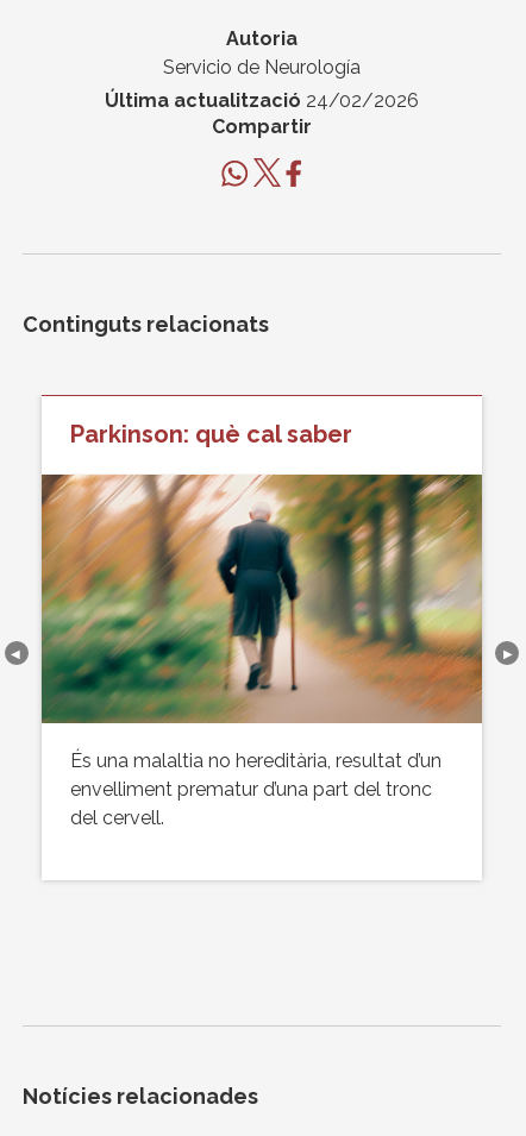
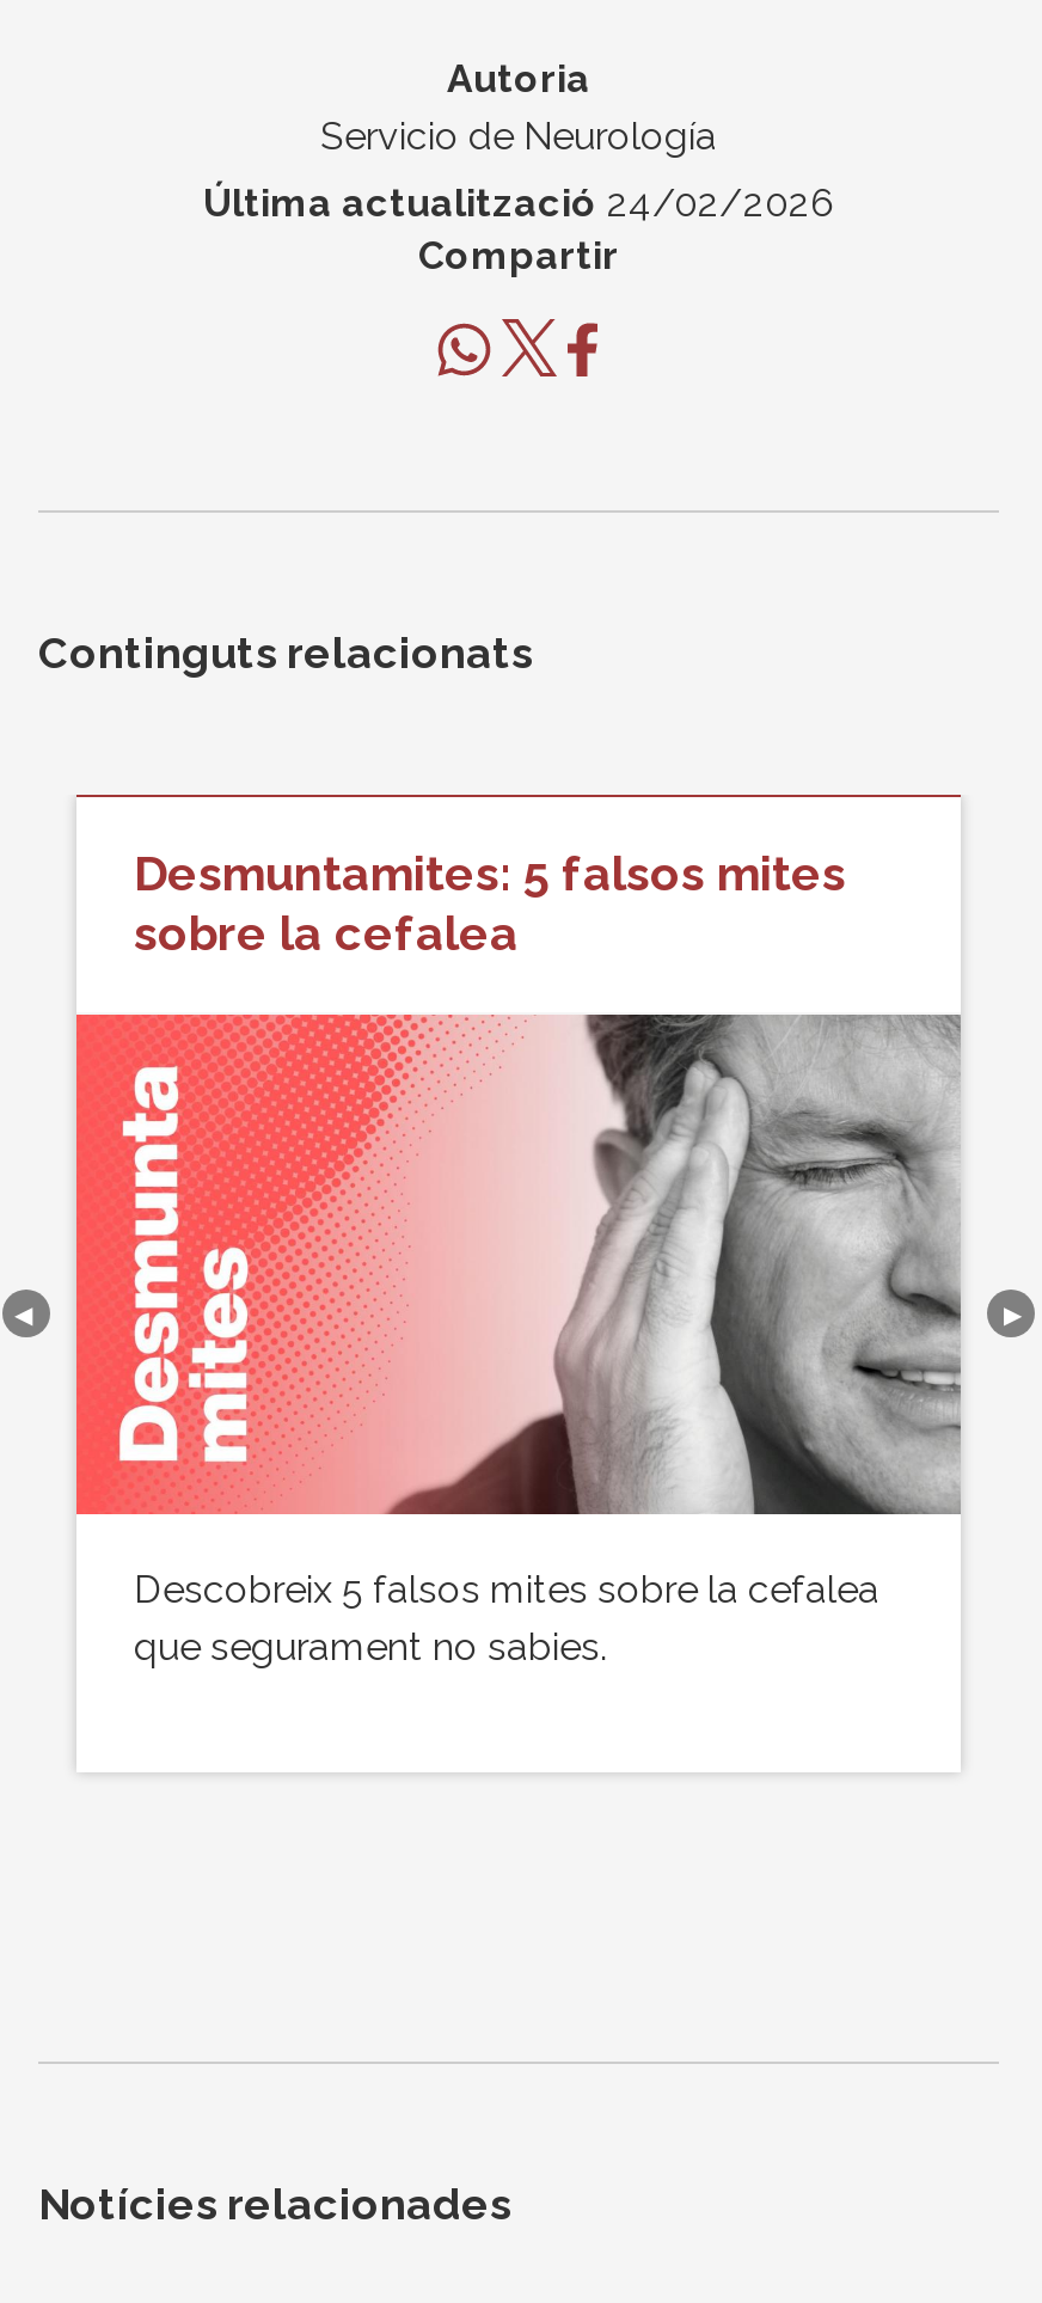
[70,420,352,449] Parkinson: què cal saber -> [134,846,846,963] Desmuntamites: 5 falsos mites | sobre la cefalea
[40,473,483,829] [image] | És una malaltia no hereditària, resultat d’un | envelliment prematur d’una part del tronc | del cervell. -> [74,955,963,1669] [image] | Descobreix 5 falsos mites sobre la cefalea | que segurament no sabies.

